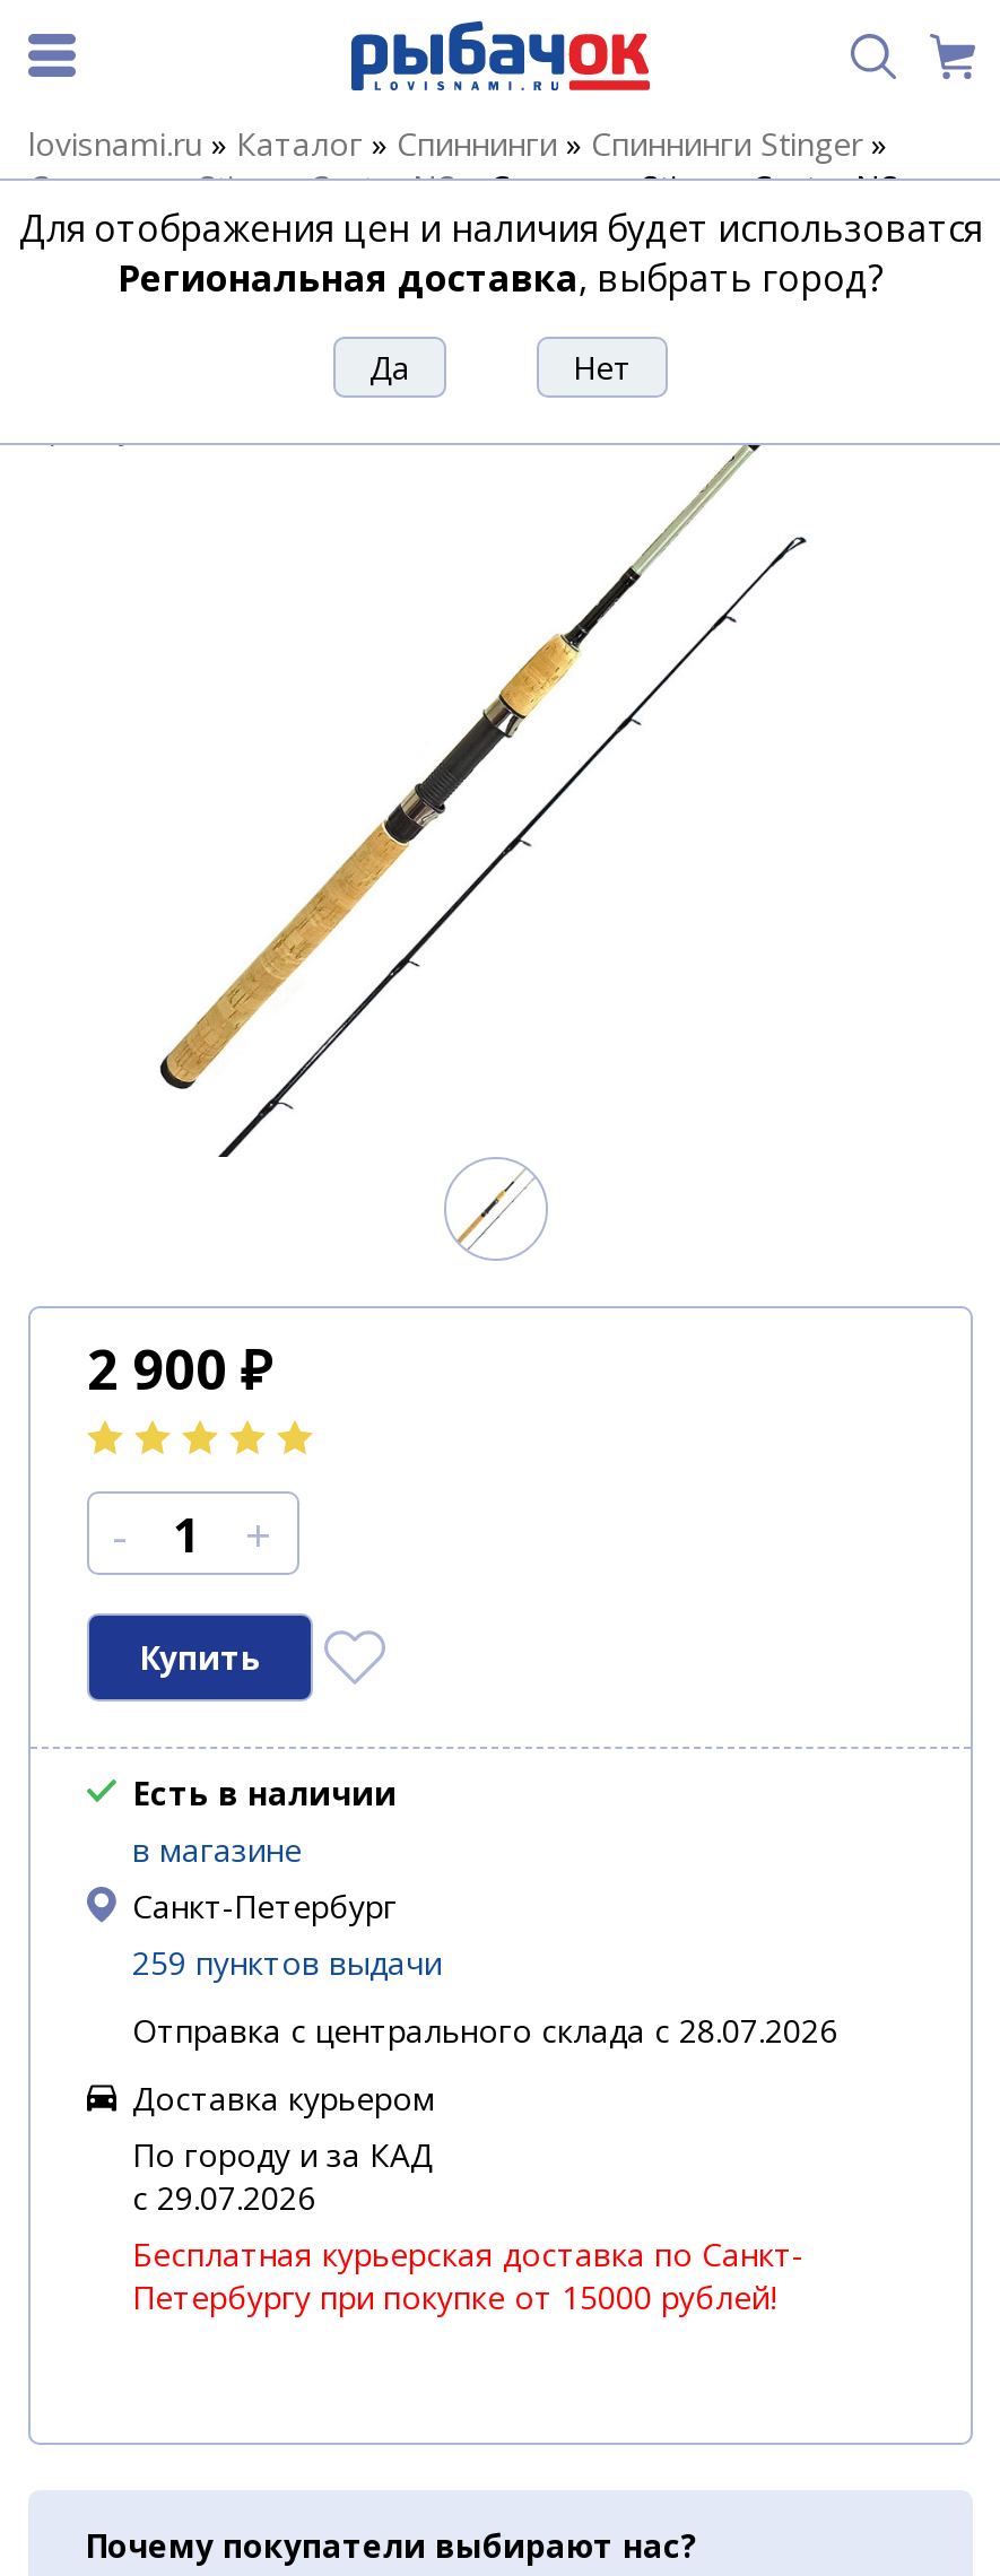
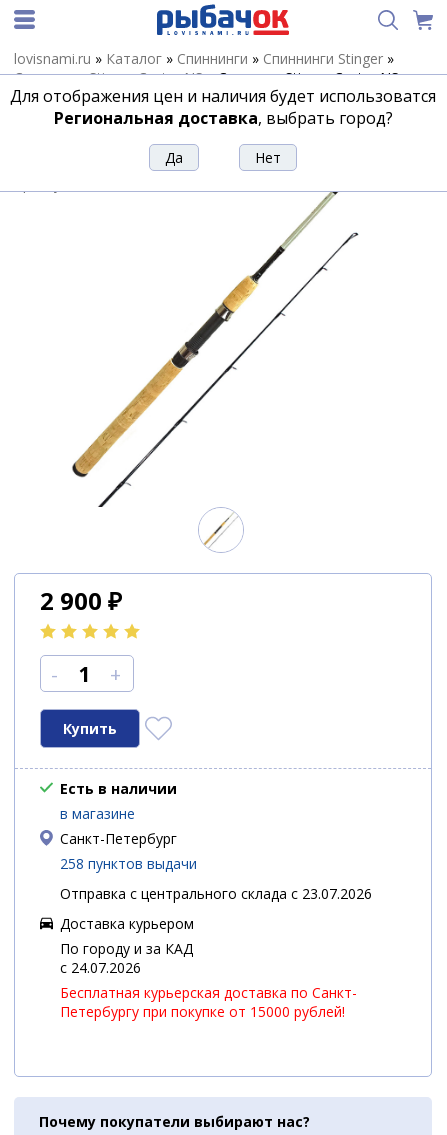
[132,1941,442,1984] 259 пунктов выдачи -> [60,854,197,873] 258 пунктов выдачи
[132,2009,837,2052] Отправка с центрального склада с 28.07.2026 -> [60,884,372,903] Отправка с центрального склада с 23.07.2026
[132,2176,315,2219] c 29.07.2026 -> [60,958,141,977] c 24.07.2026

